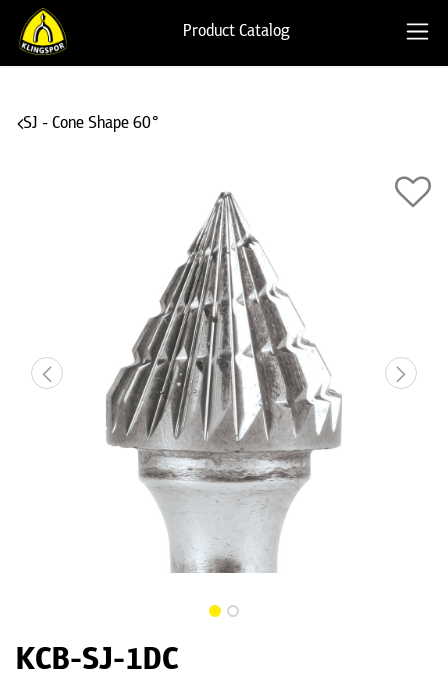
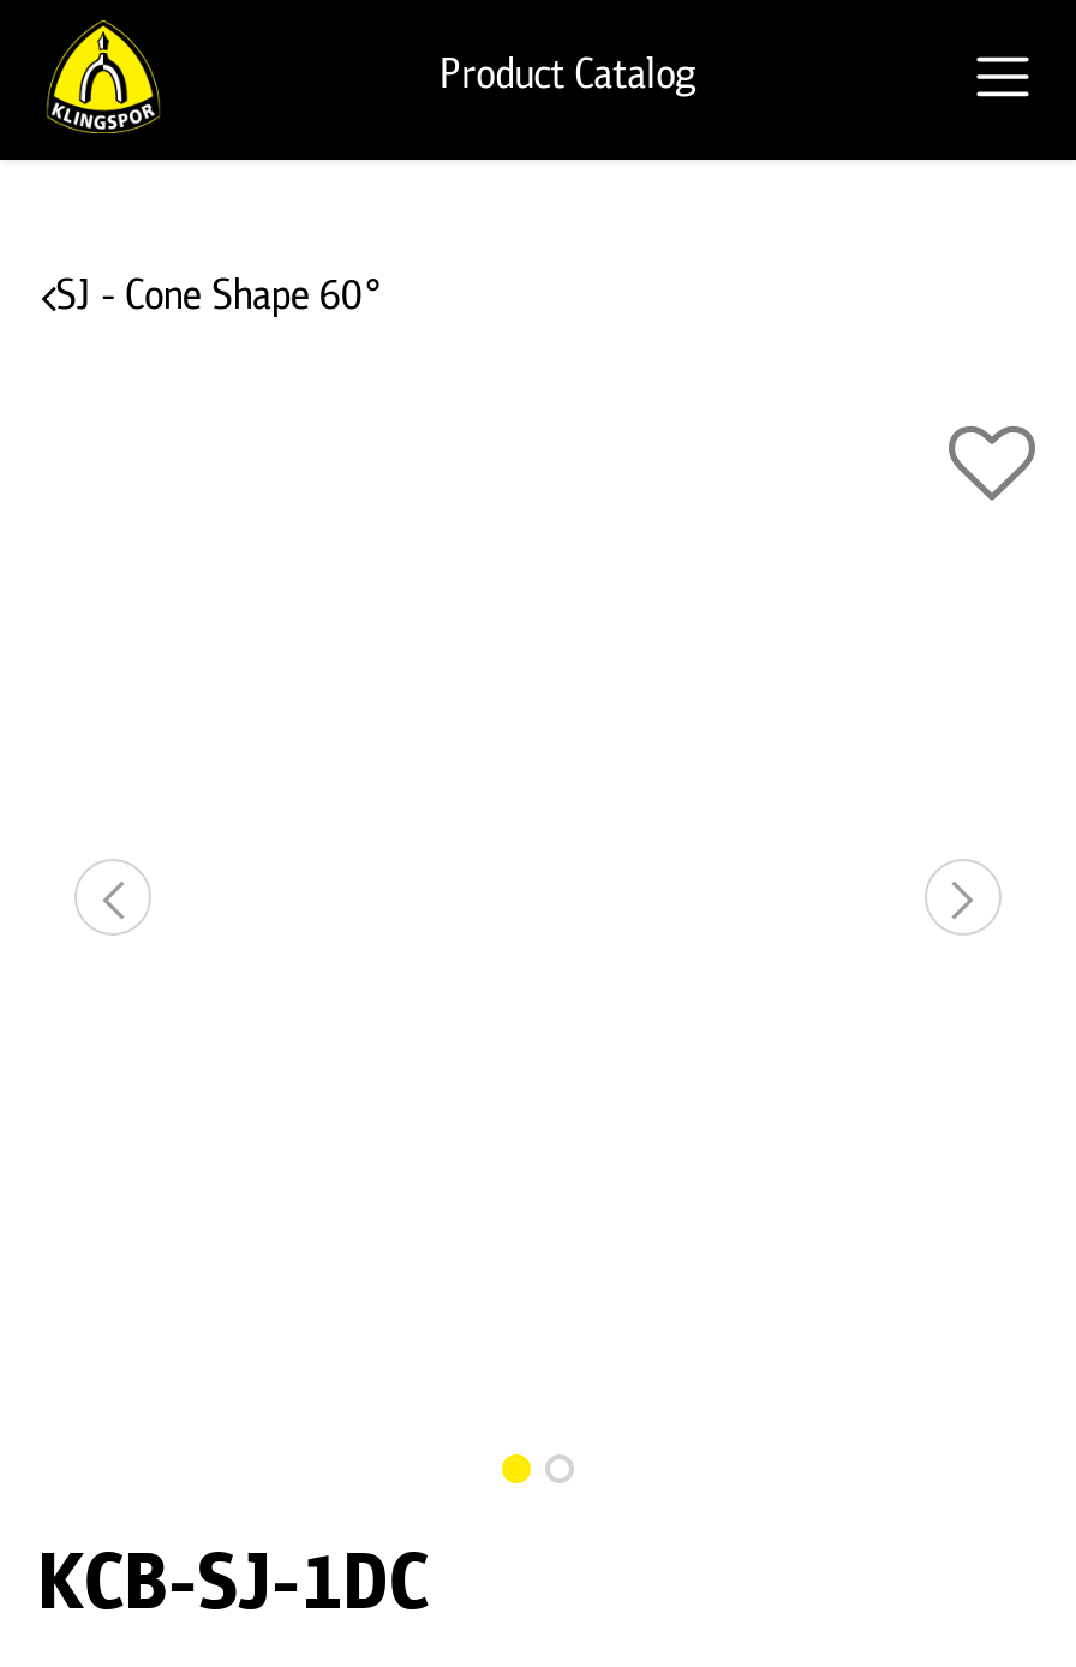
[105,191,342,574] [image] -> none

